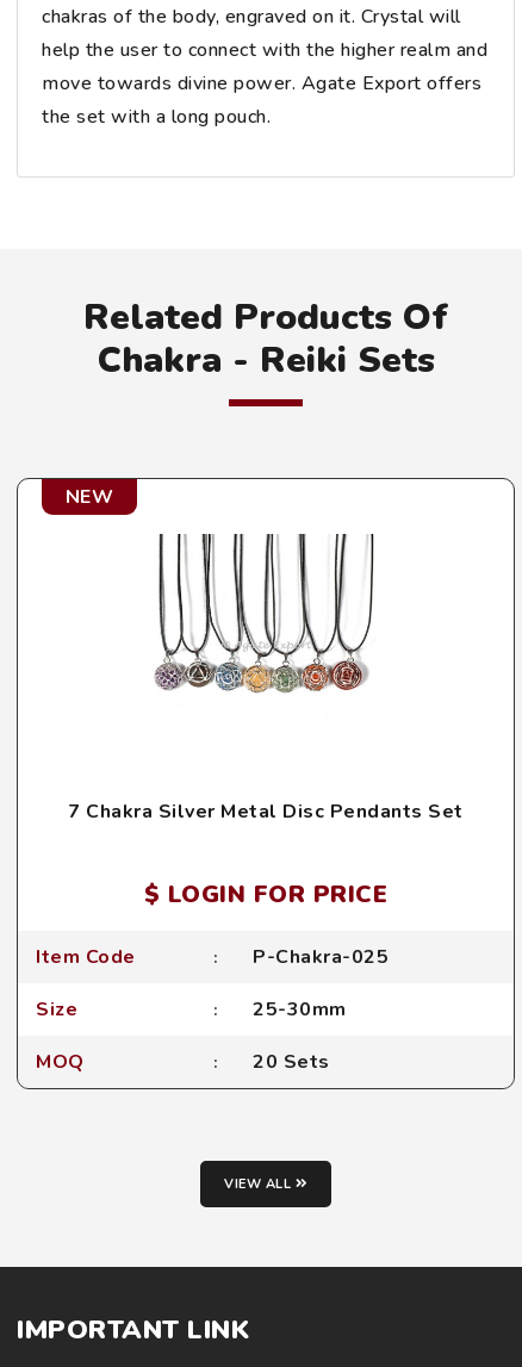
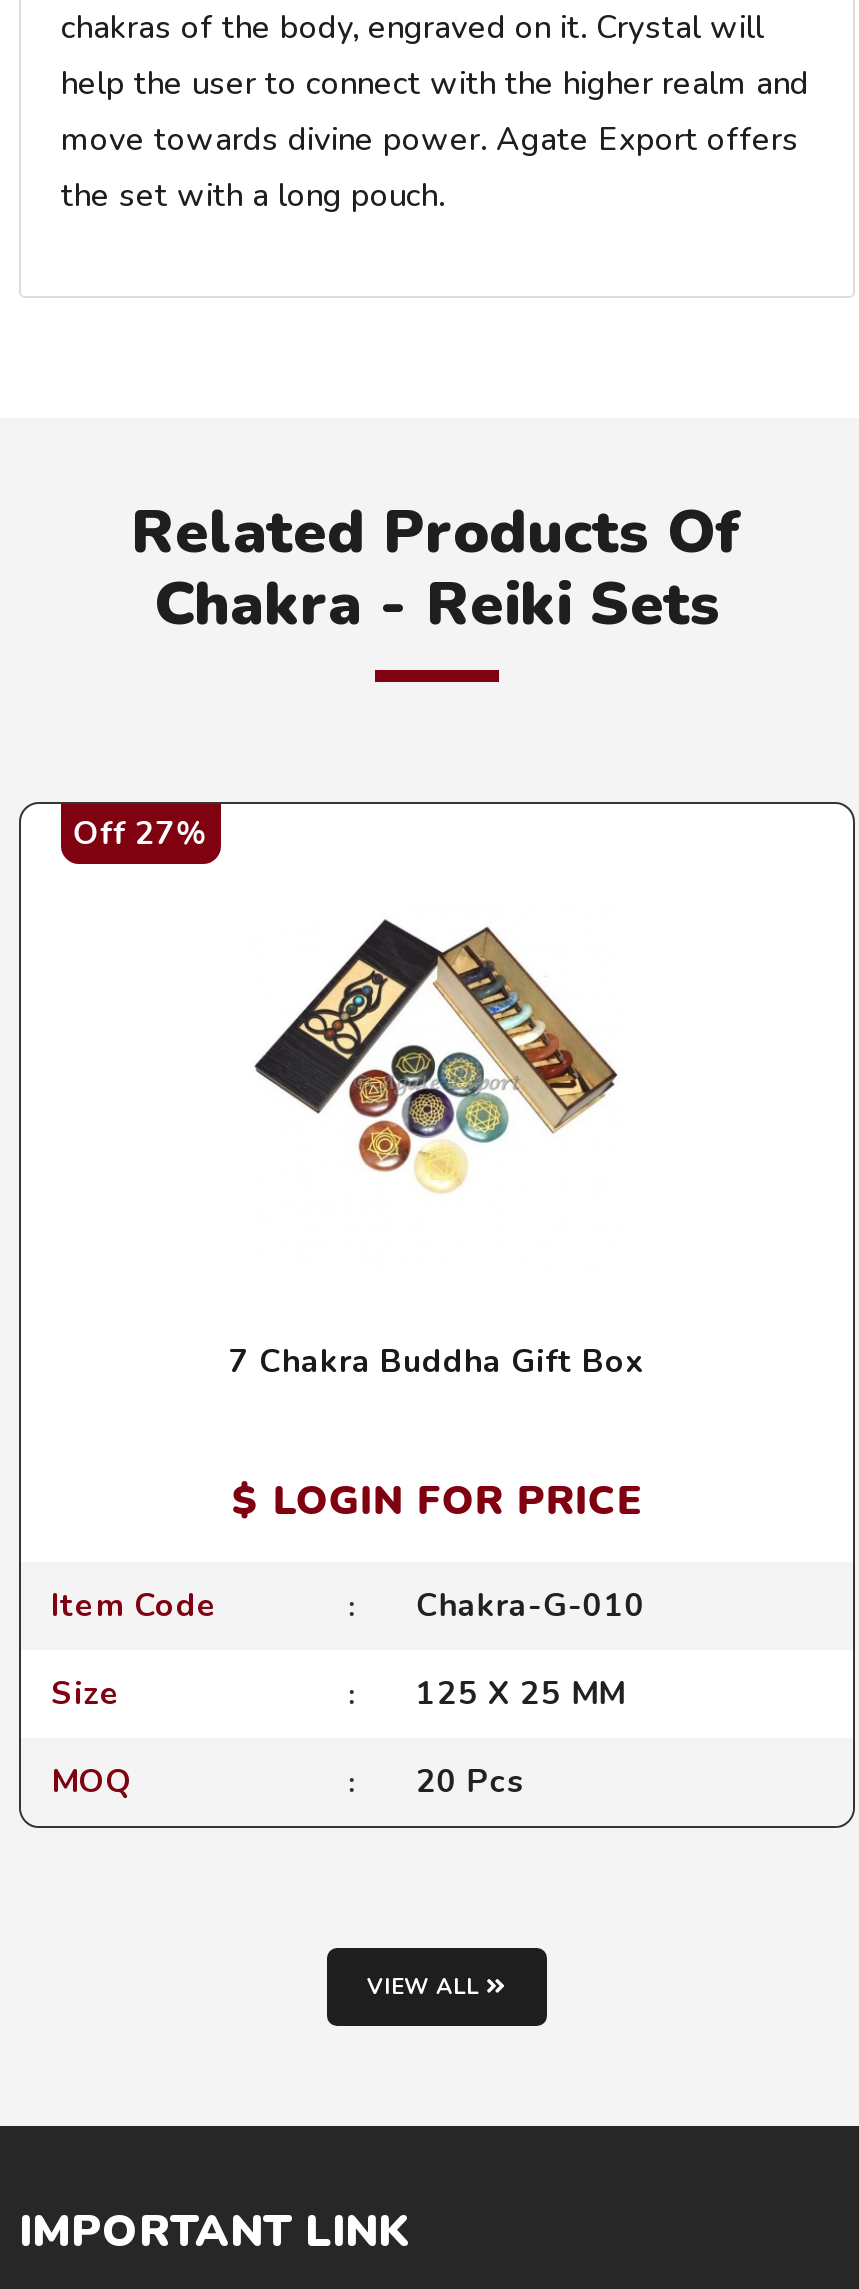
[65,483,113,510] NEW -> [73,811,209,855] Off 27%
[154,533,374,710] [image] -> [251,896,619,1194] [image]
[68,798,463,824] 7 Chakra Silver Metal Disc Pendants Set -> [229,1339,645,1383] 7 Chakra Buddha Gift Box
[253,943,389,970] P-Chakra-025 -> [416,1583,646,1627] Chakra-G-010
[253,996,347,1022] 25-30mm -> [416,1671,625,1715] 125 X 25 MM
[253,1048,330,1075] 20 Sets -> [416,1759,526,1803] 20 Pcs

